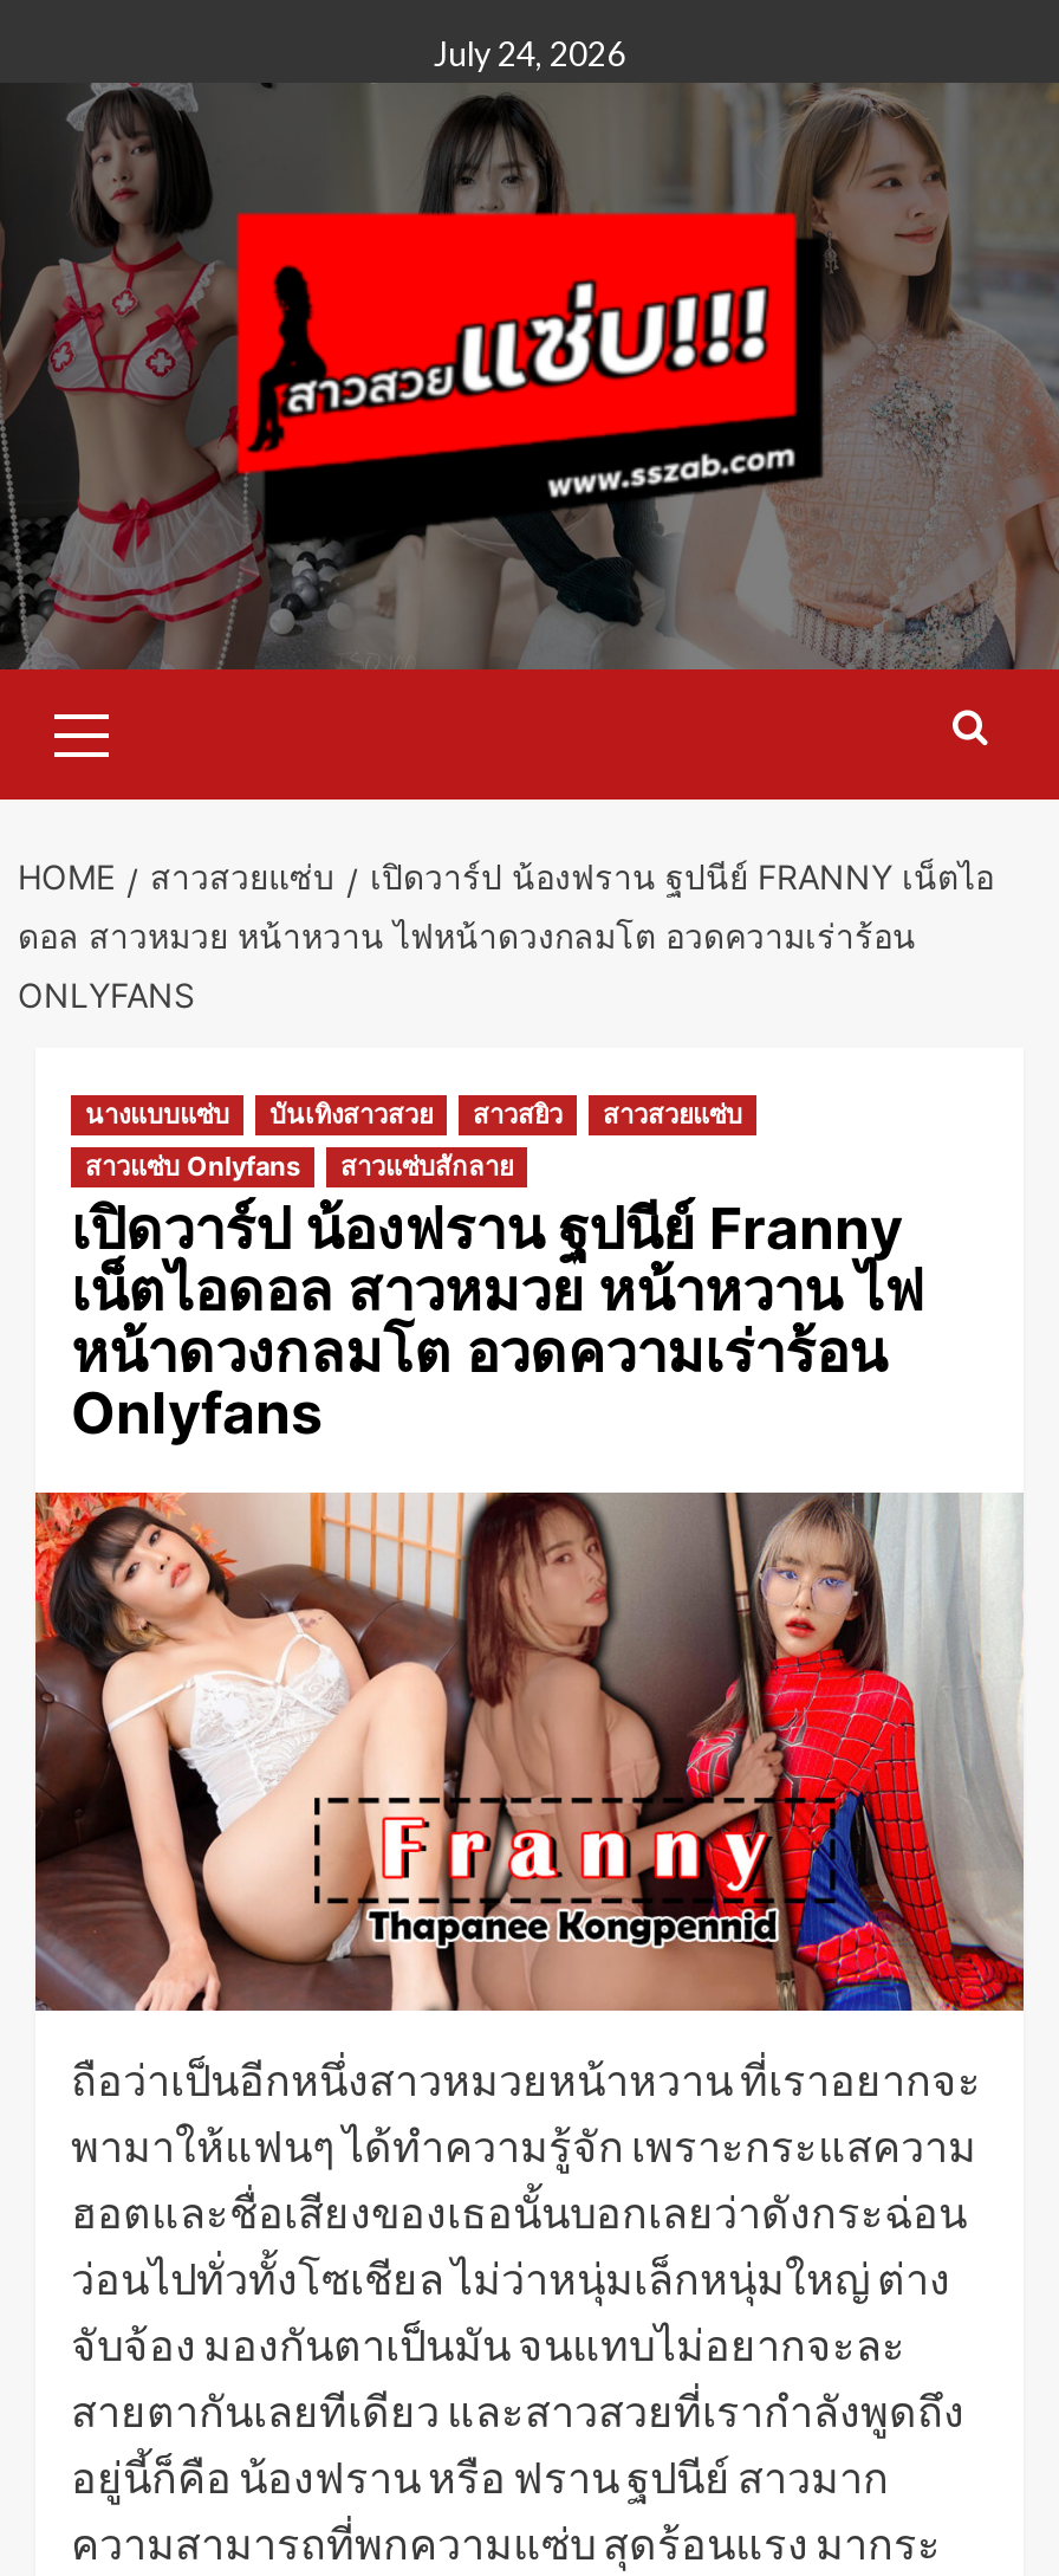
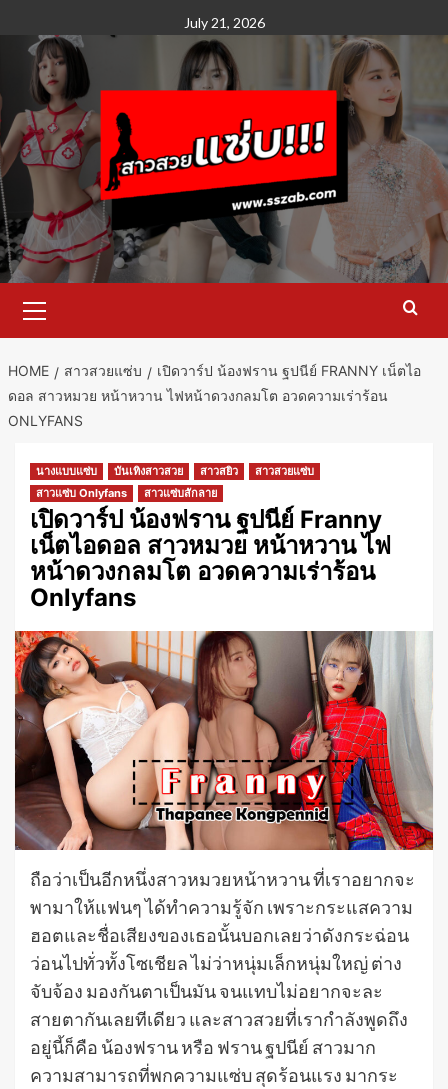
[434,33,625,73] July 24, 2026 -> [183,14,264,31] July 21, 2026

